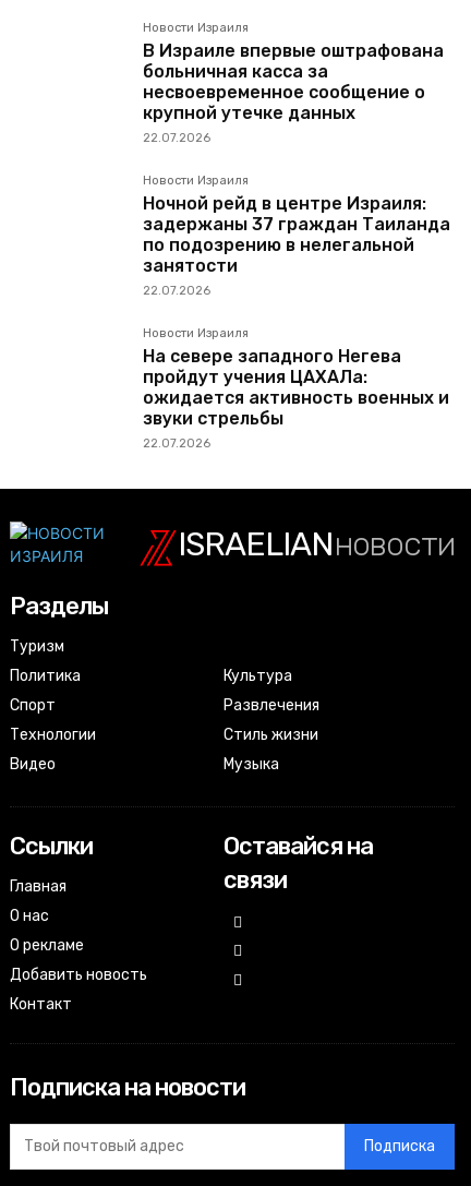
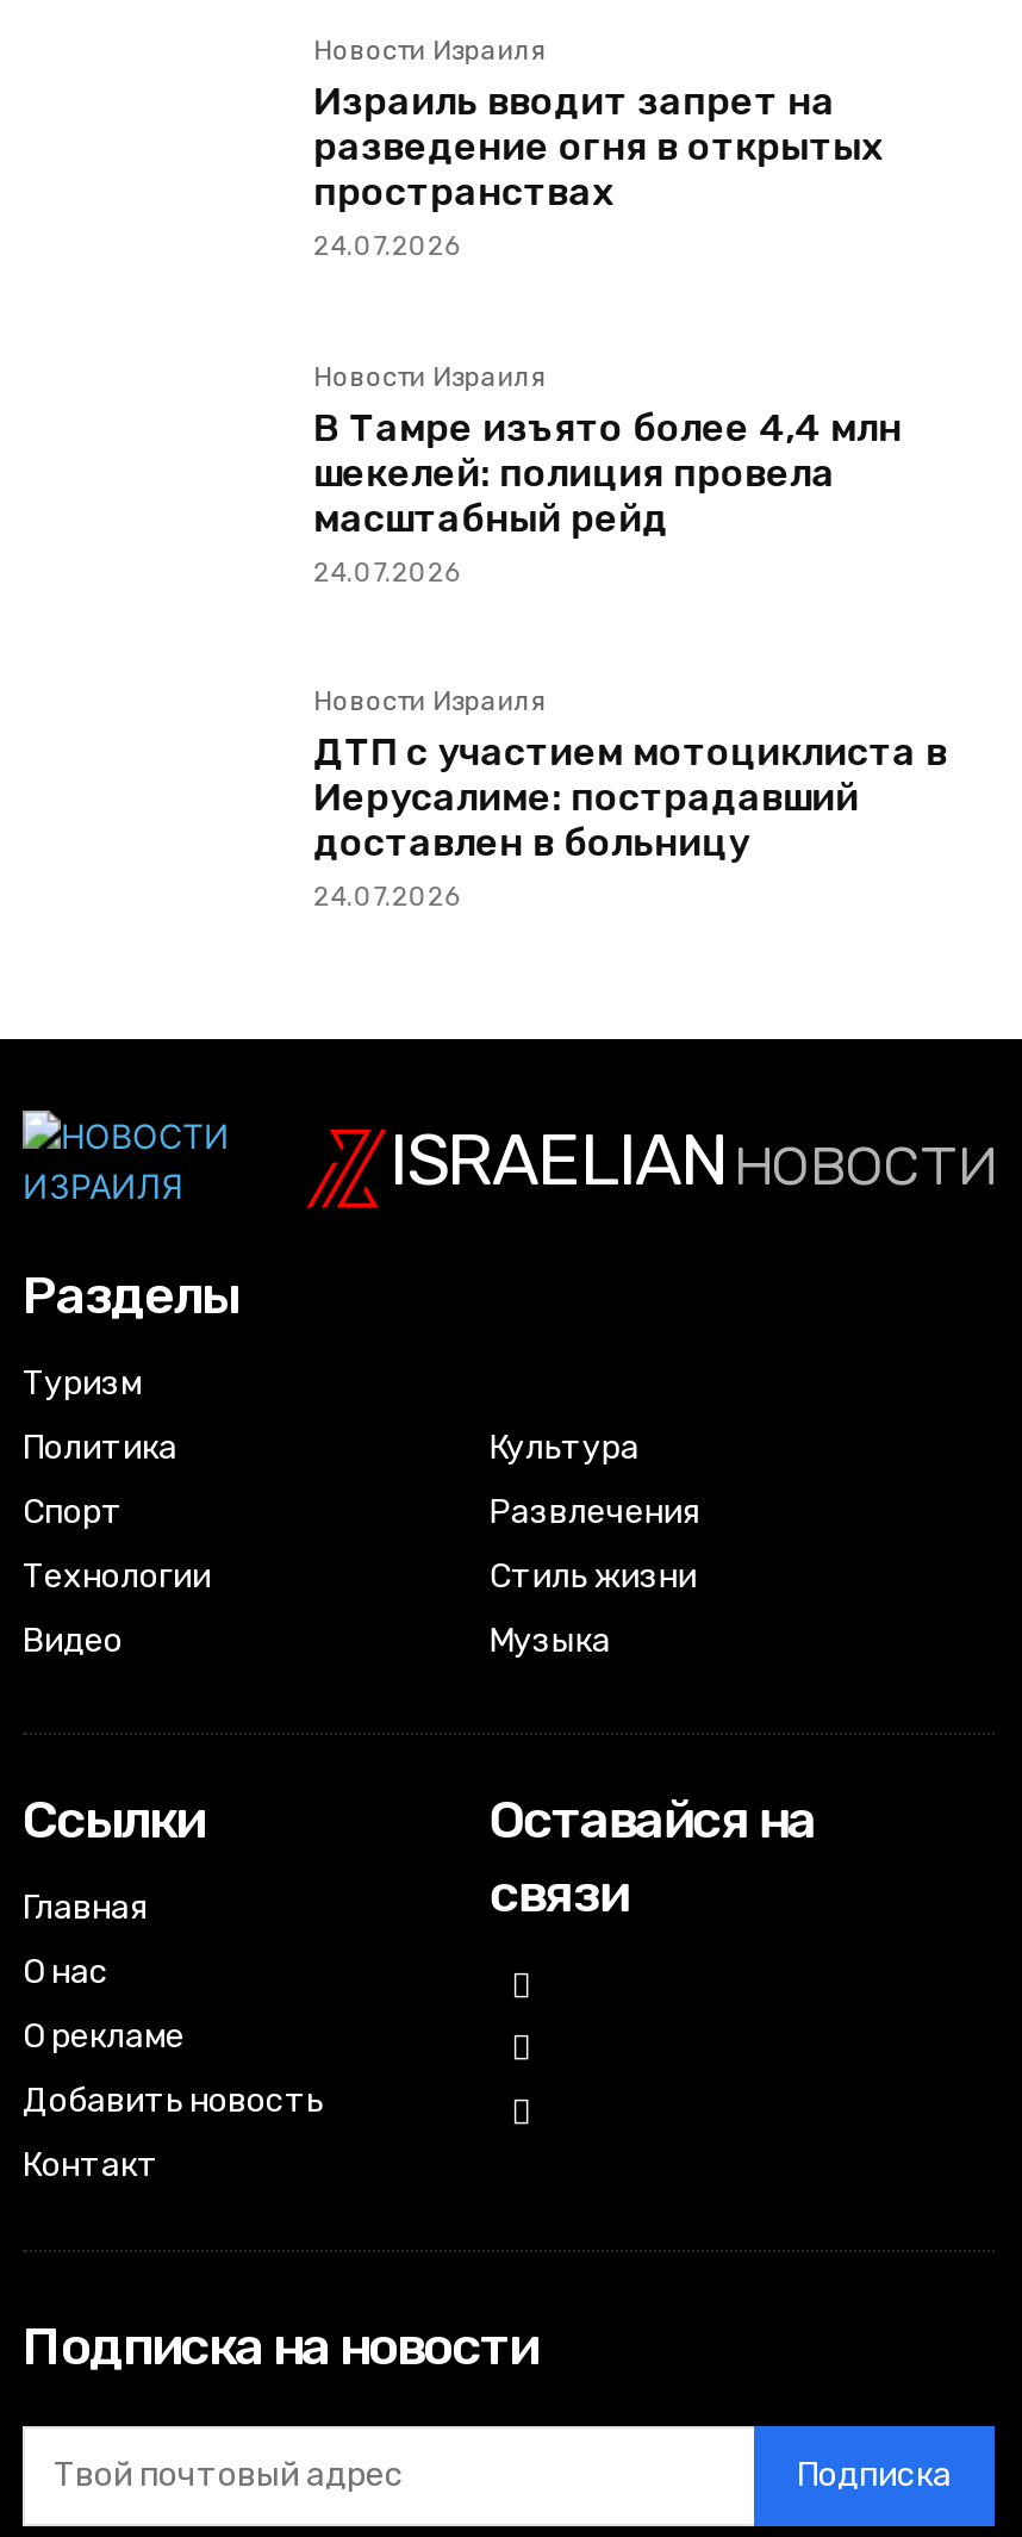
[143,41,444,146] В Израиле впервые оштрафована | больничная касса за | несвоевременное сообщение о | крупной утечке данных | 22.07.2026 -> [314,80,883,263] Израиль вводит запрет на | разведение огня в открытых | пространствах | 24.07.2026
[143,194,450,298] Ночной рейд в центре Израиля: | задержаны 37 граждан Таиланда | по подозрению в нелегальной | занятости | 22.07.2026 -> [314,404,902,587] В Тамре изъято более 4,4 млн | шекелей: полиция провела | масштабный рейд | 24.07.2026
[143,346,449,451] На севере западного Негева | пройдут учения ЦАХАЛа: | ожидается активность военных и | звуки стрельбы | 22.07.2026 -> [314,728,947,912] ДТП с участием мотоциклиста в | Иерусалиме: пострадавший | доставлен в больницу | 24.07.2026

